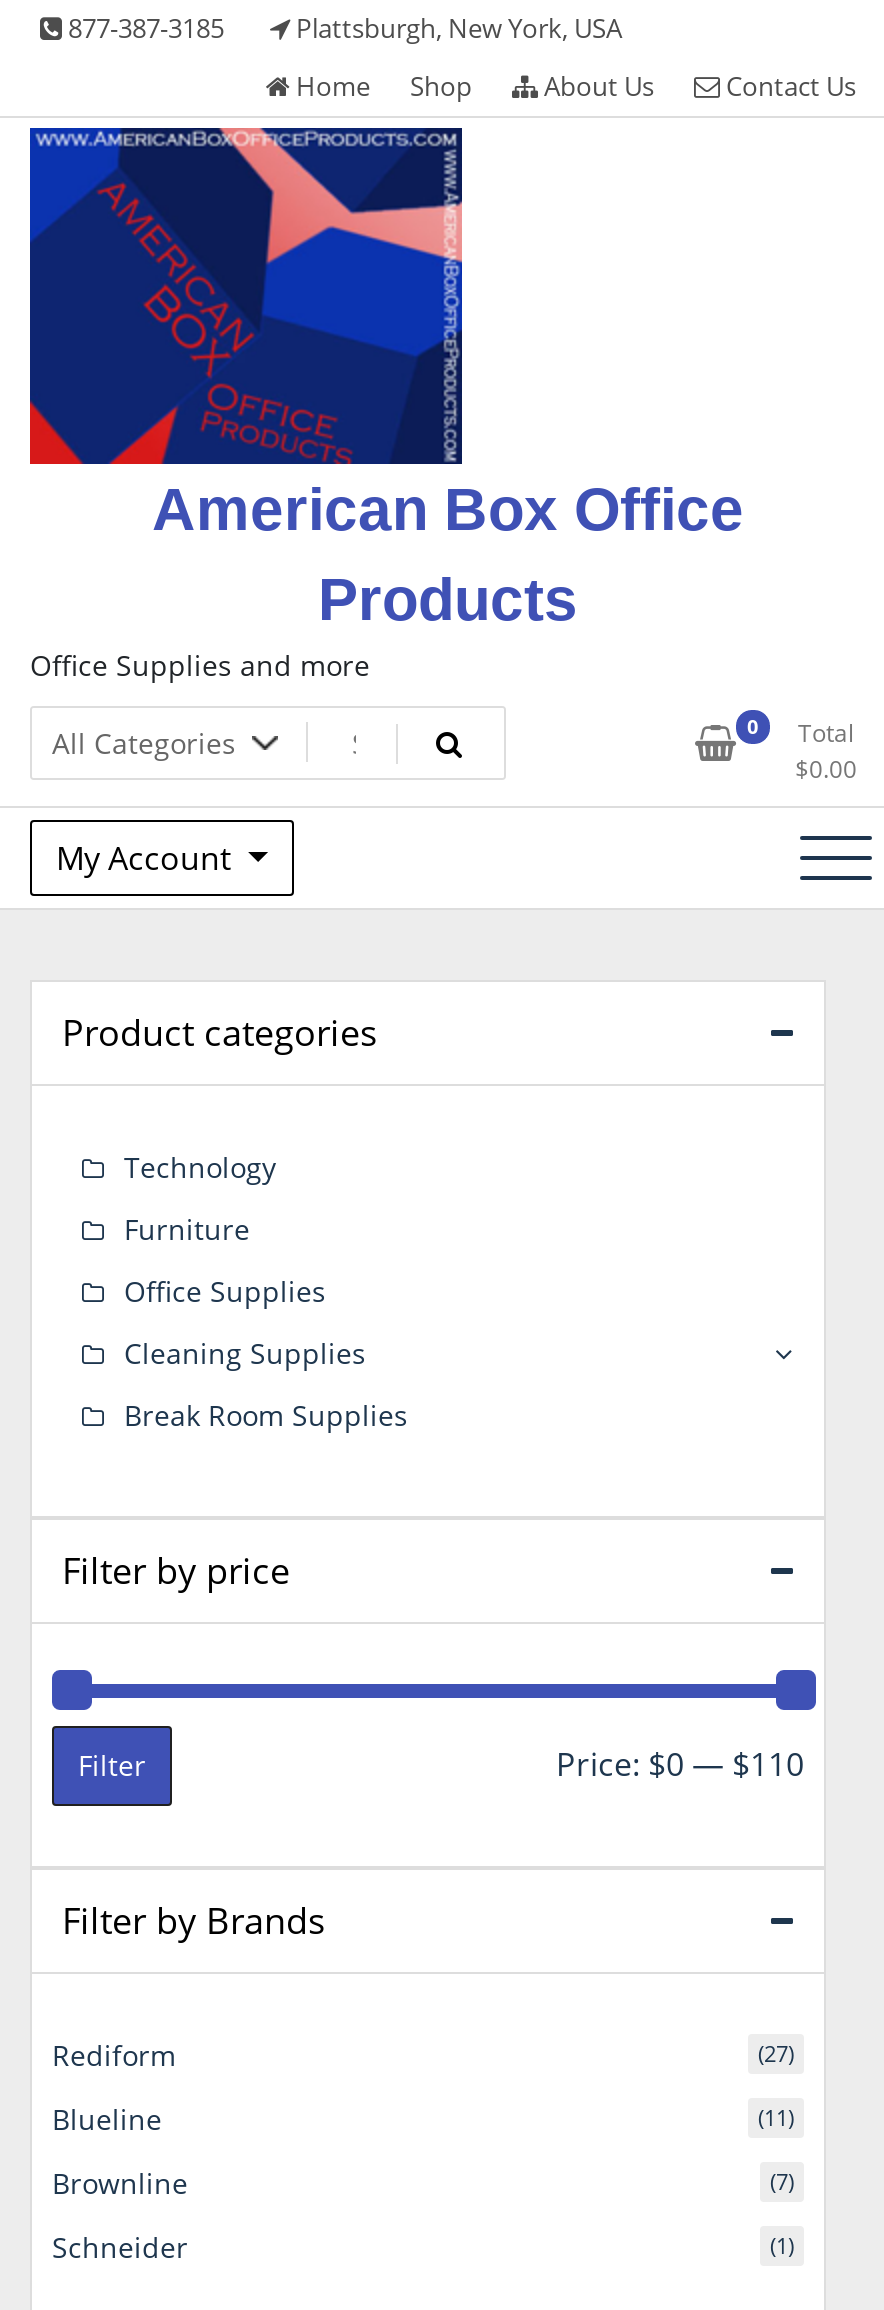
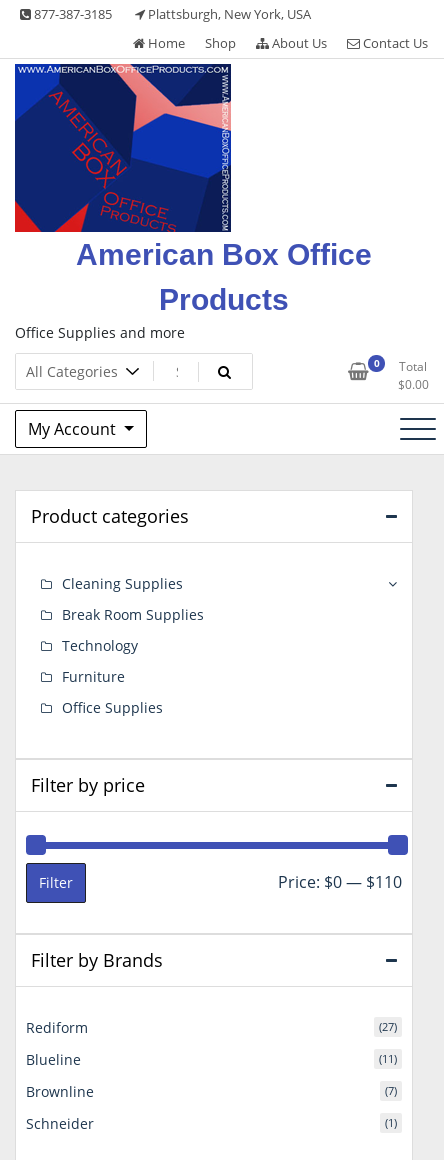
moved [124,1148,326,1310] -> [62,636,163,717]: Technology | Furniture | Office Supplies
moved [124,1334,408,1434] -> [62,574,204,624]: Cleaning Supplies | Break Room Supplies

